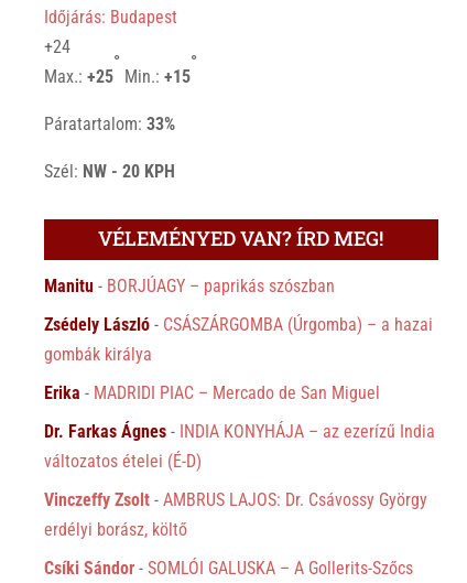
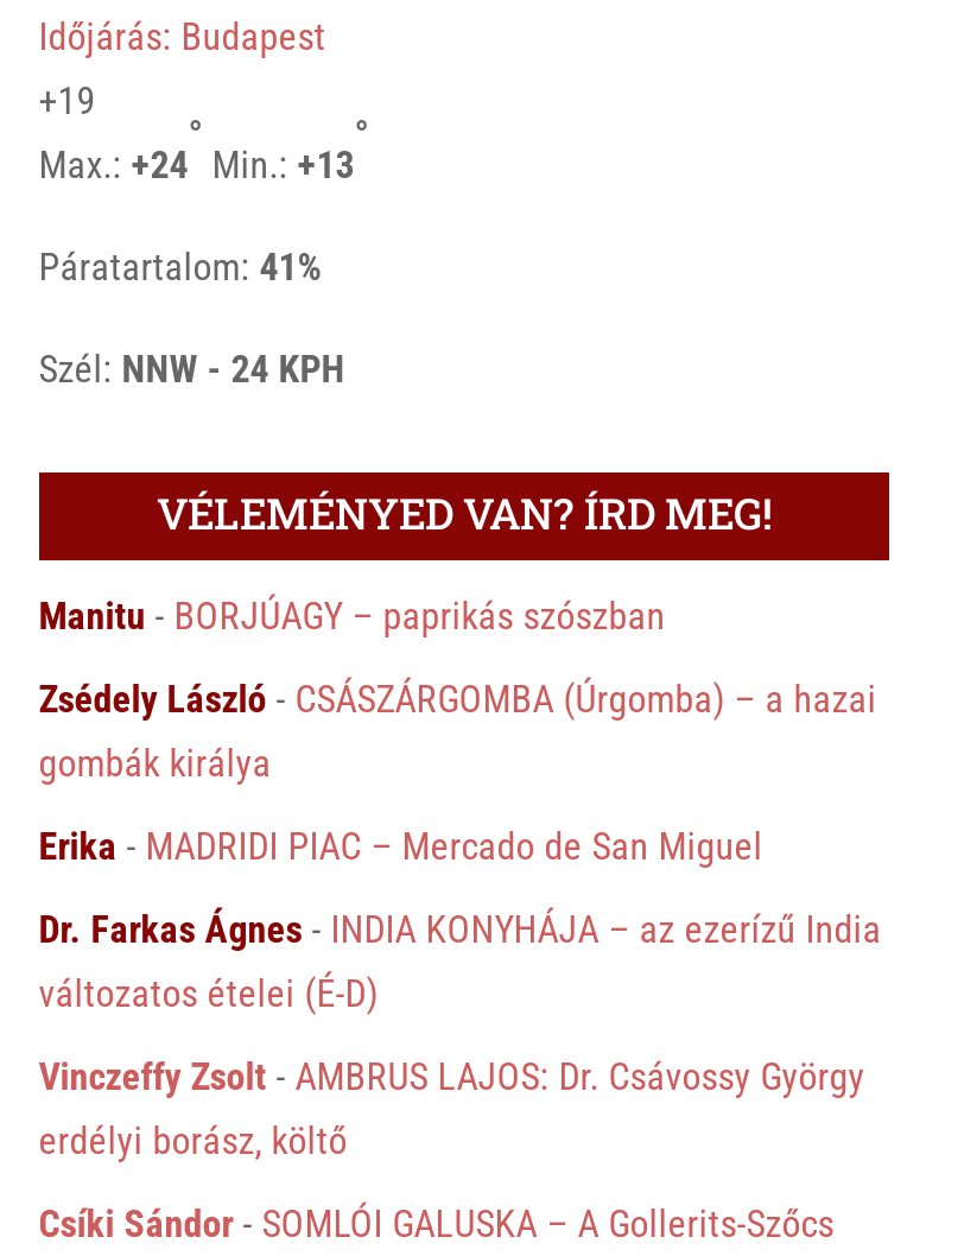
[44,36,70,57] +24 -> [39,77,96,123] +19
[44,66,113,87] Max.: +25 -> [39,142,188,187] Max.: +24
[120,66,190,87] Min.: +15 -> [203,142,354,187] Min.: +13
[44,113,175,134] Páratartalom: 33% -> [39,244,321,289] Páratartalom: 41%
[44,160,175,181] Szél: NW - 20 KPH -> [39,346,345,391] Szél: NNW - 24 KPH

